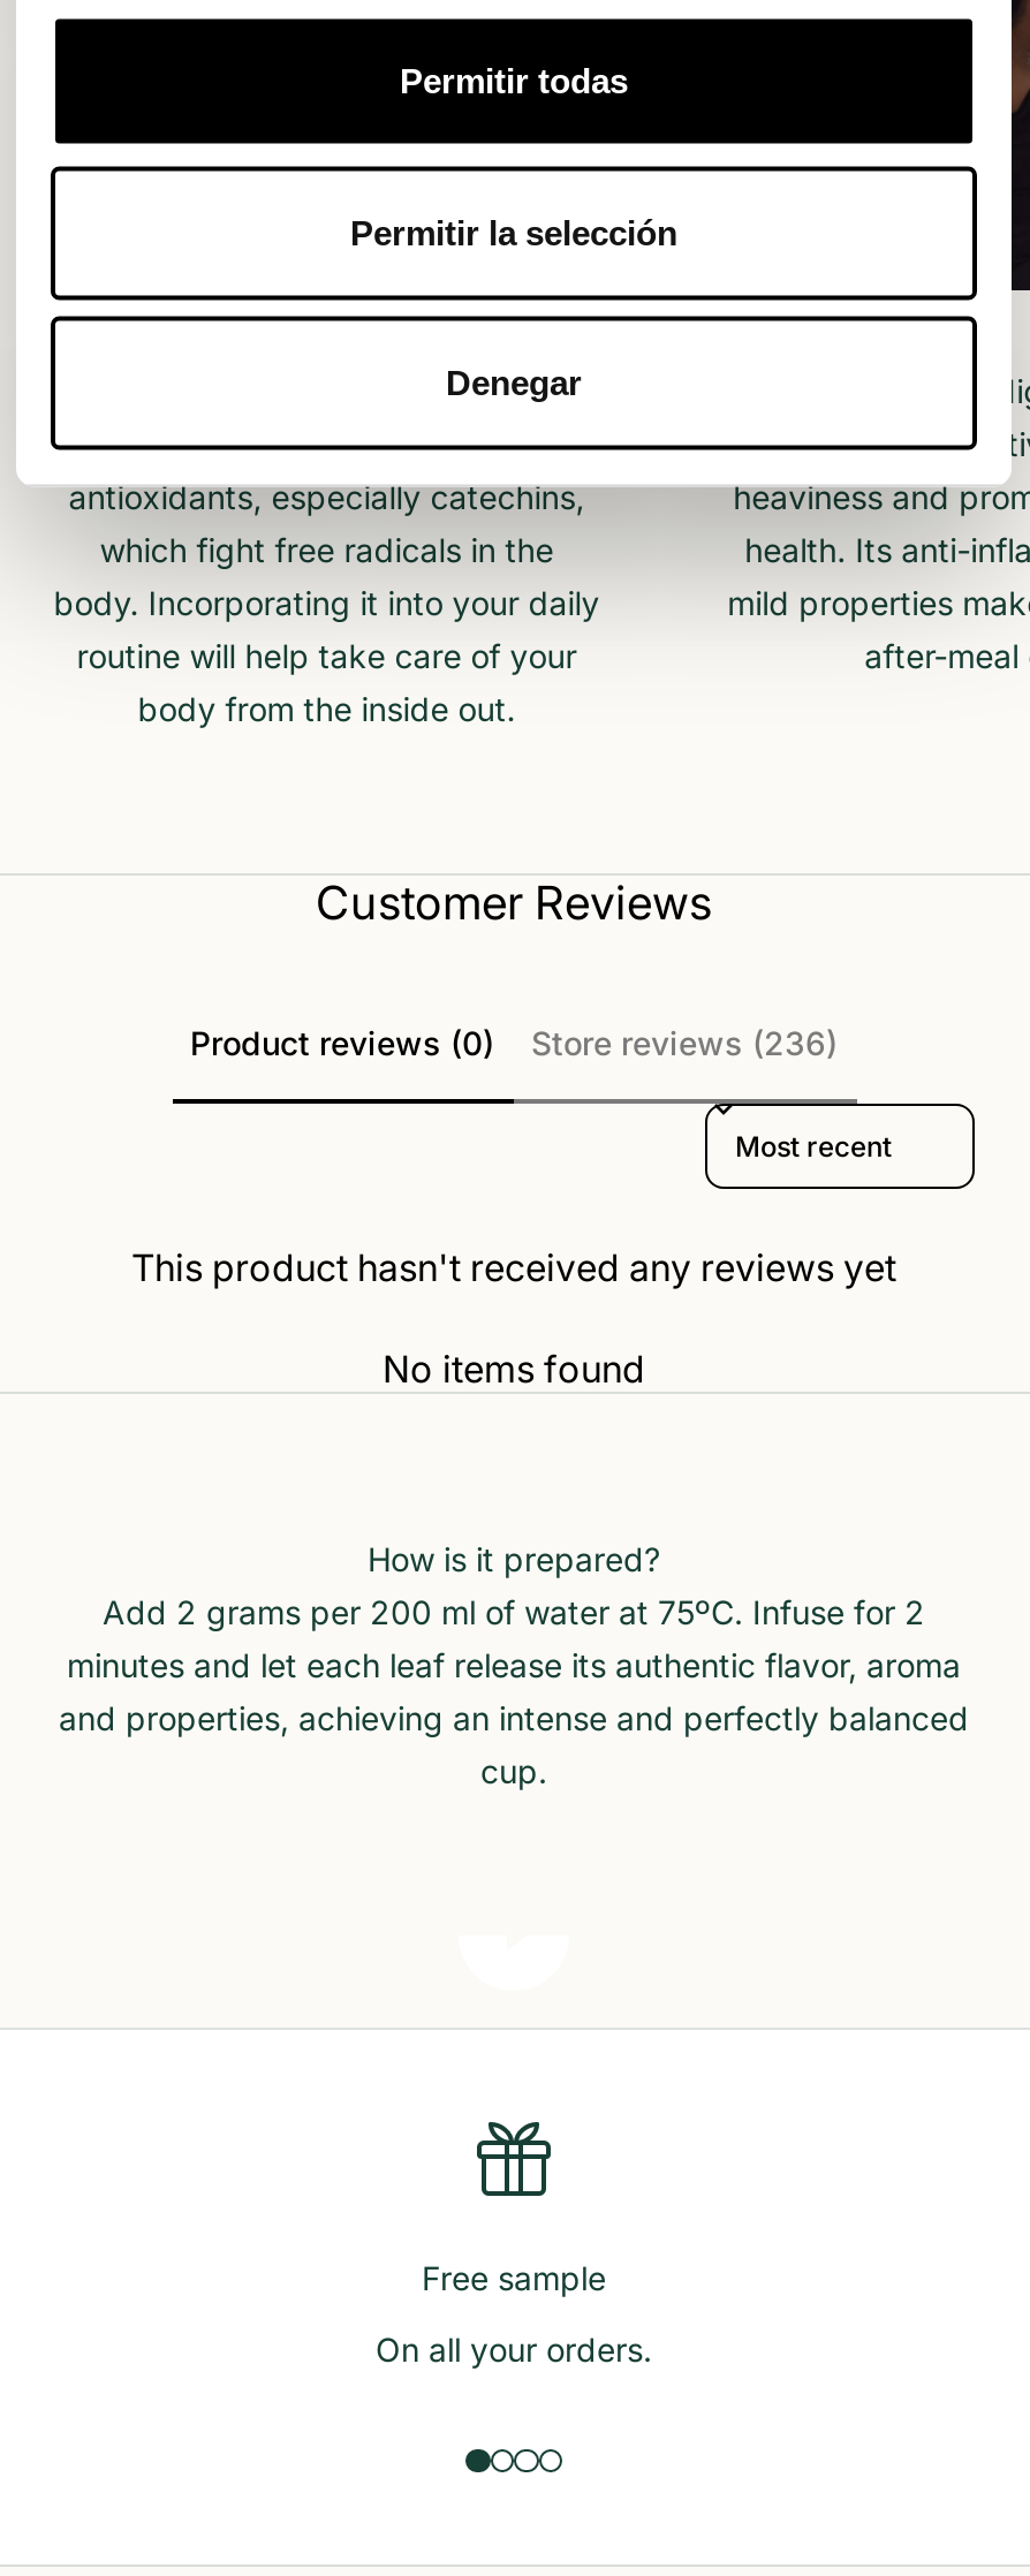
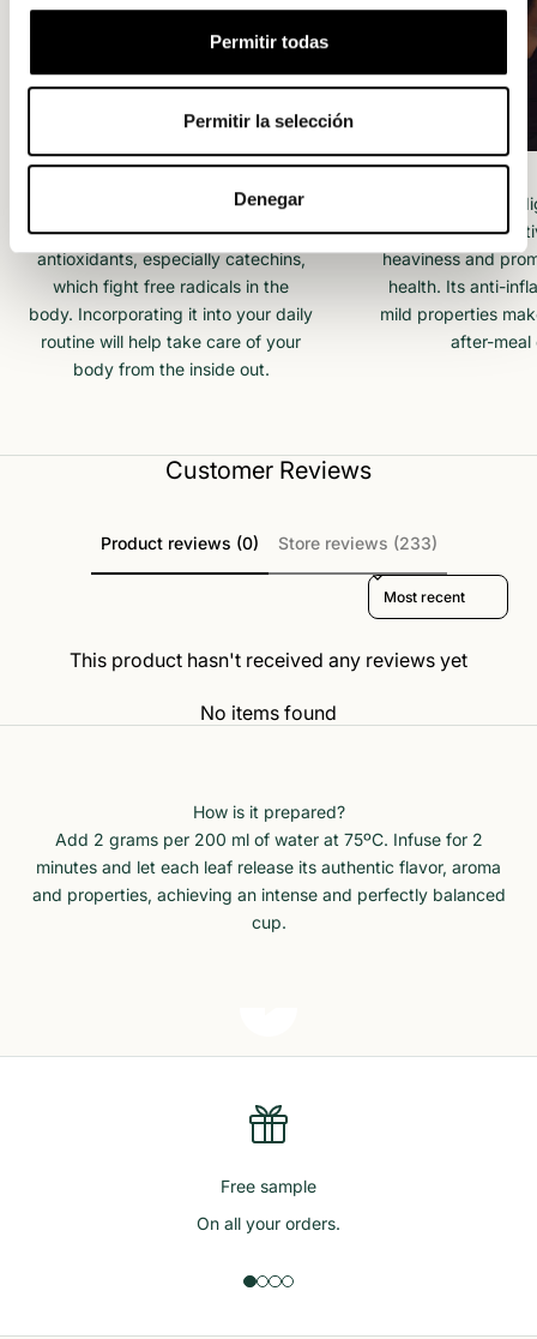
[531,1023,838,1062] Store reviews (236) -> [277,533,437,553] Store reviews (233)

